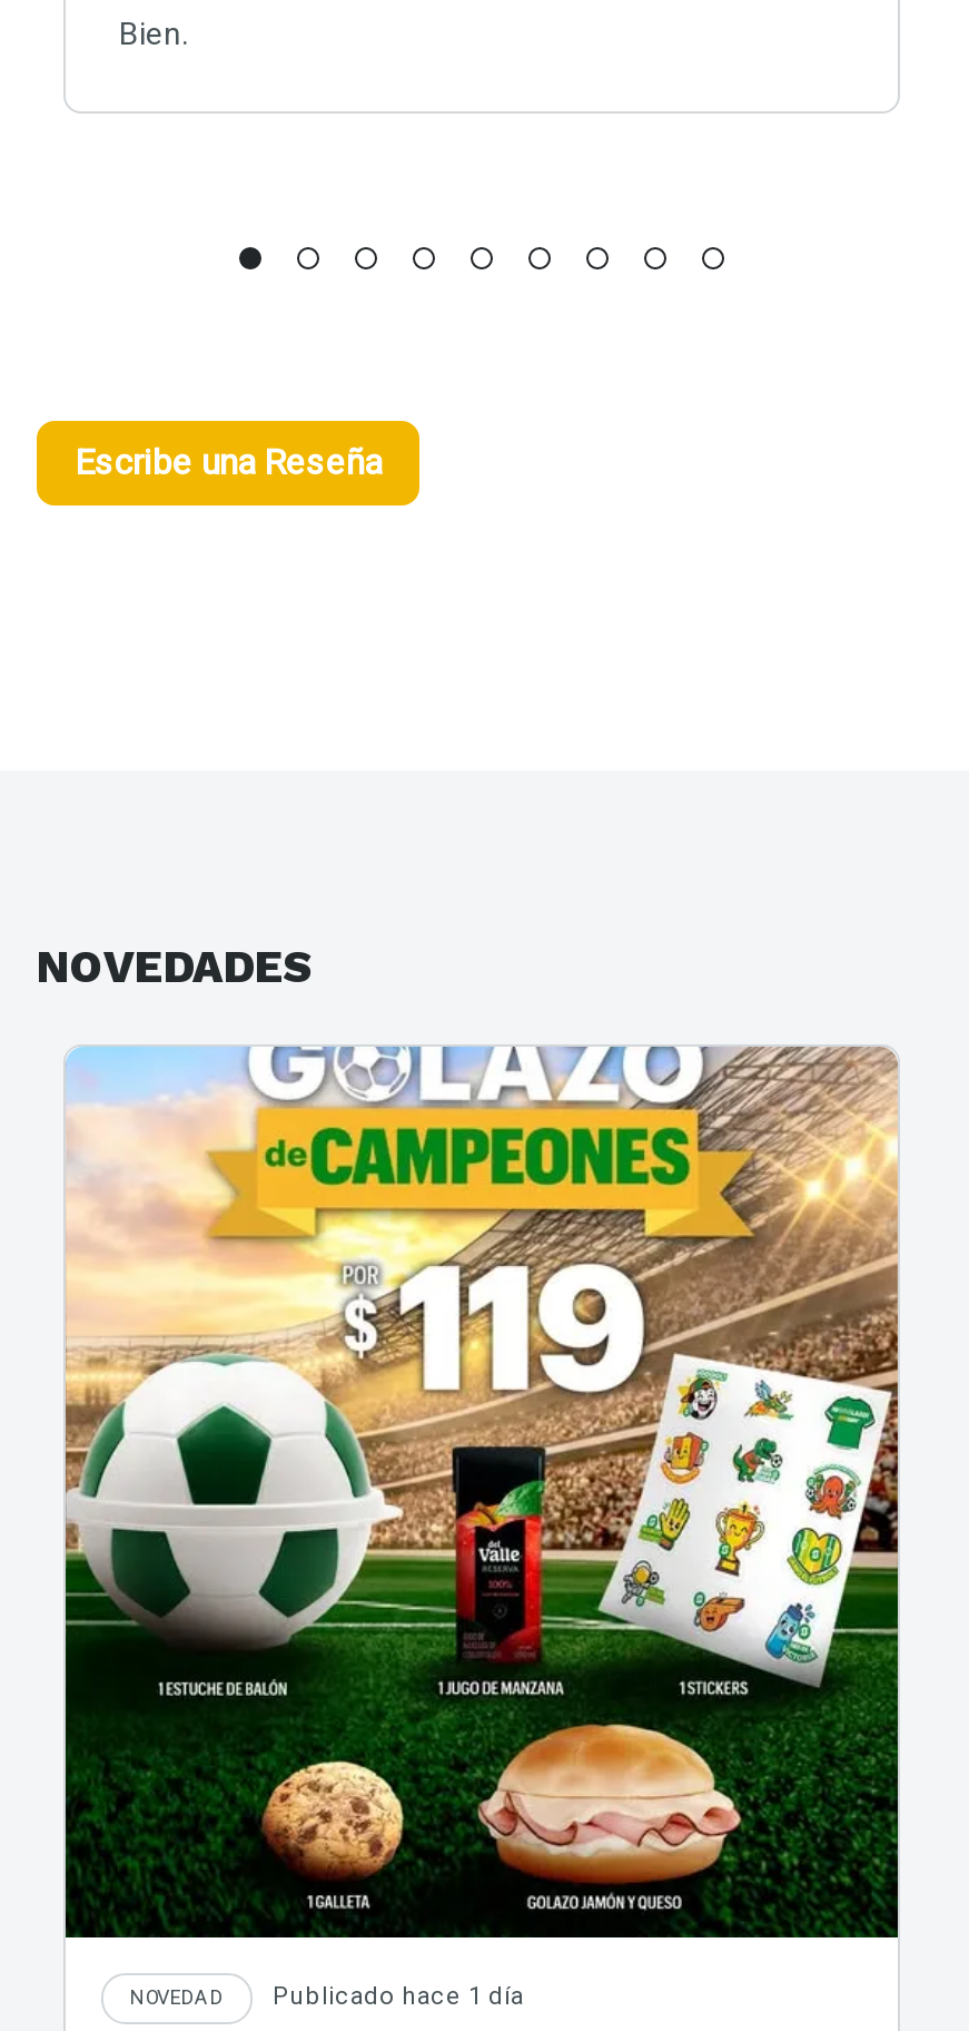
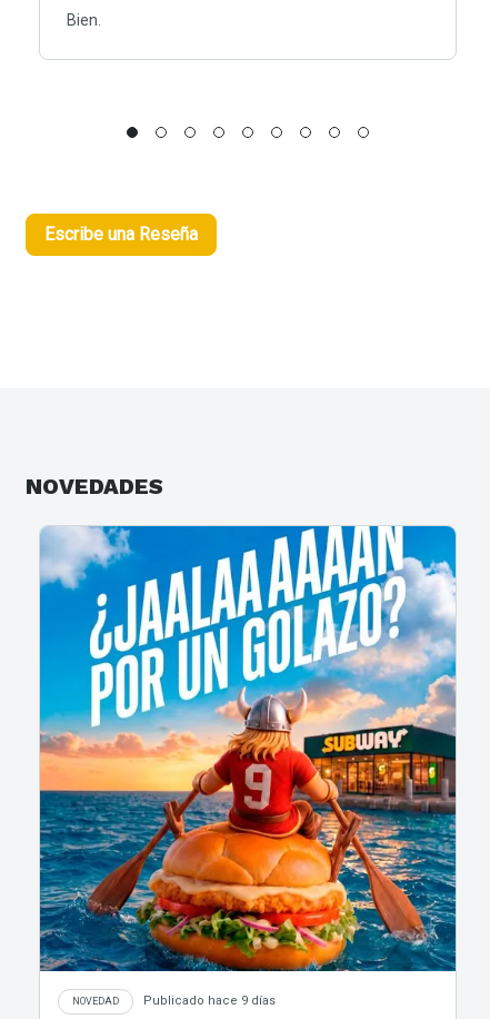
[63,1044,900,2012] [image] | Publicado hace 1 día -> [39,525,457,1008] [image] | Publicado hace 9 días

